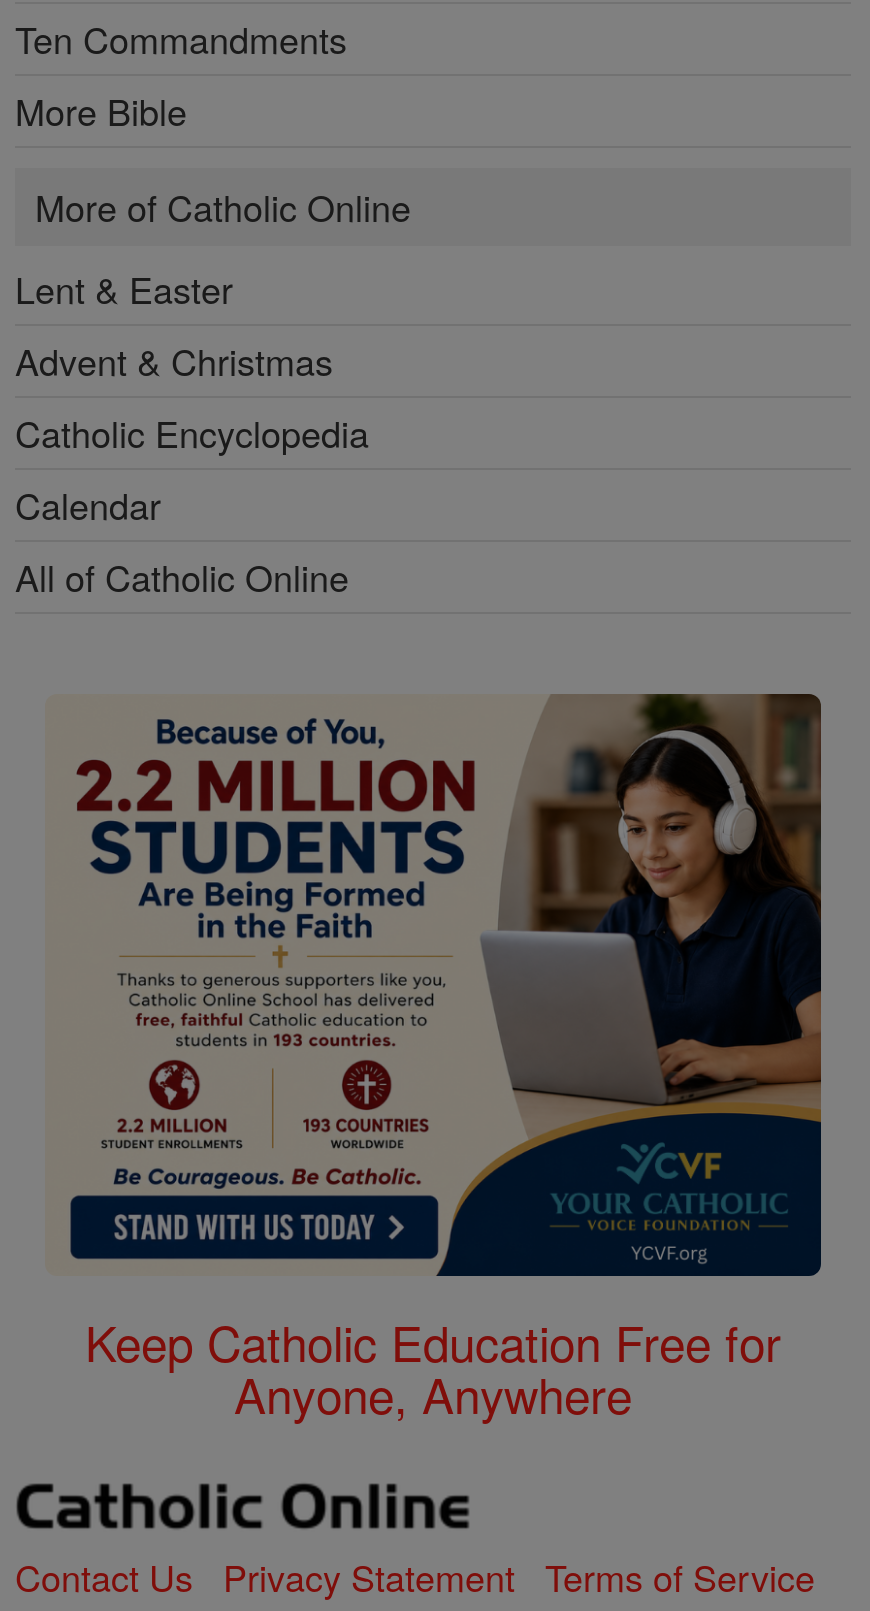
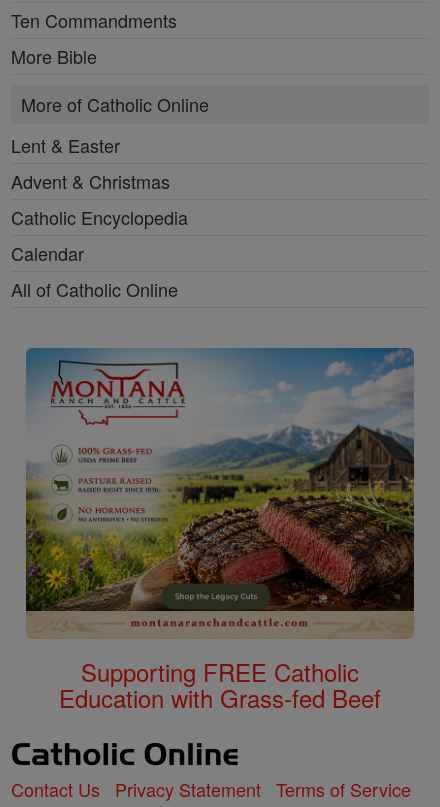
[45,692,823,1428] [image] | Keep Catholic Education Free for | Anyone, Anywhere -> [25,347,415,715] [image] | Supporting FREE Catholic | Education with Grass-fed Beef

